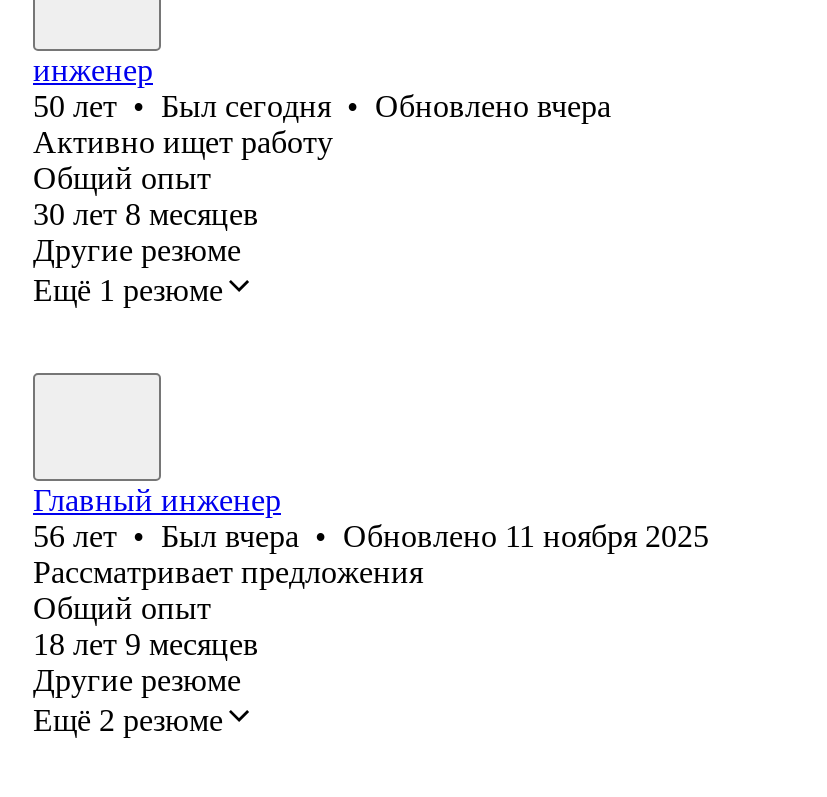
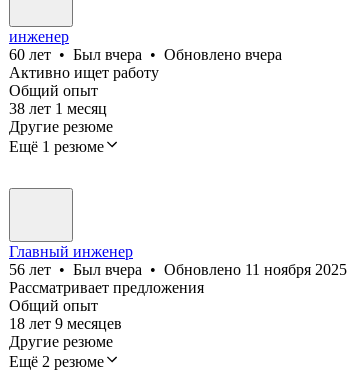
[33,89,611,123] 50 лет • Был сегодня • Обновлено вчера -> [9,46,282,63] 60 лет • Был вчера • Обновлено вчера
[33,197,259,231] 30 лет 8 месяцев -> [9,100,107,117] 38 лет 1 месяц

